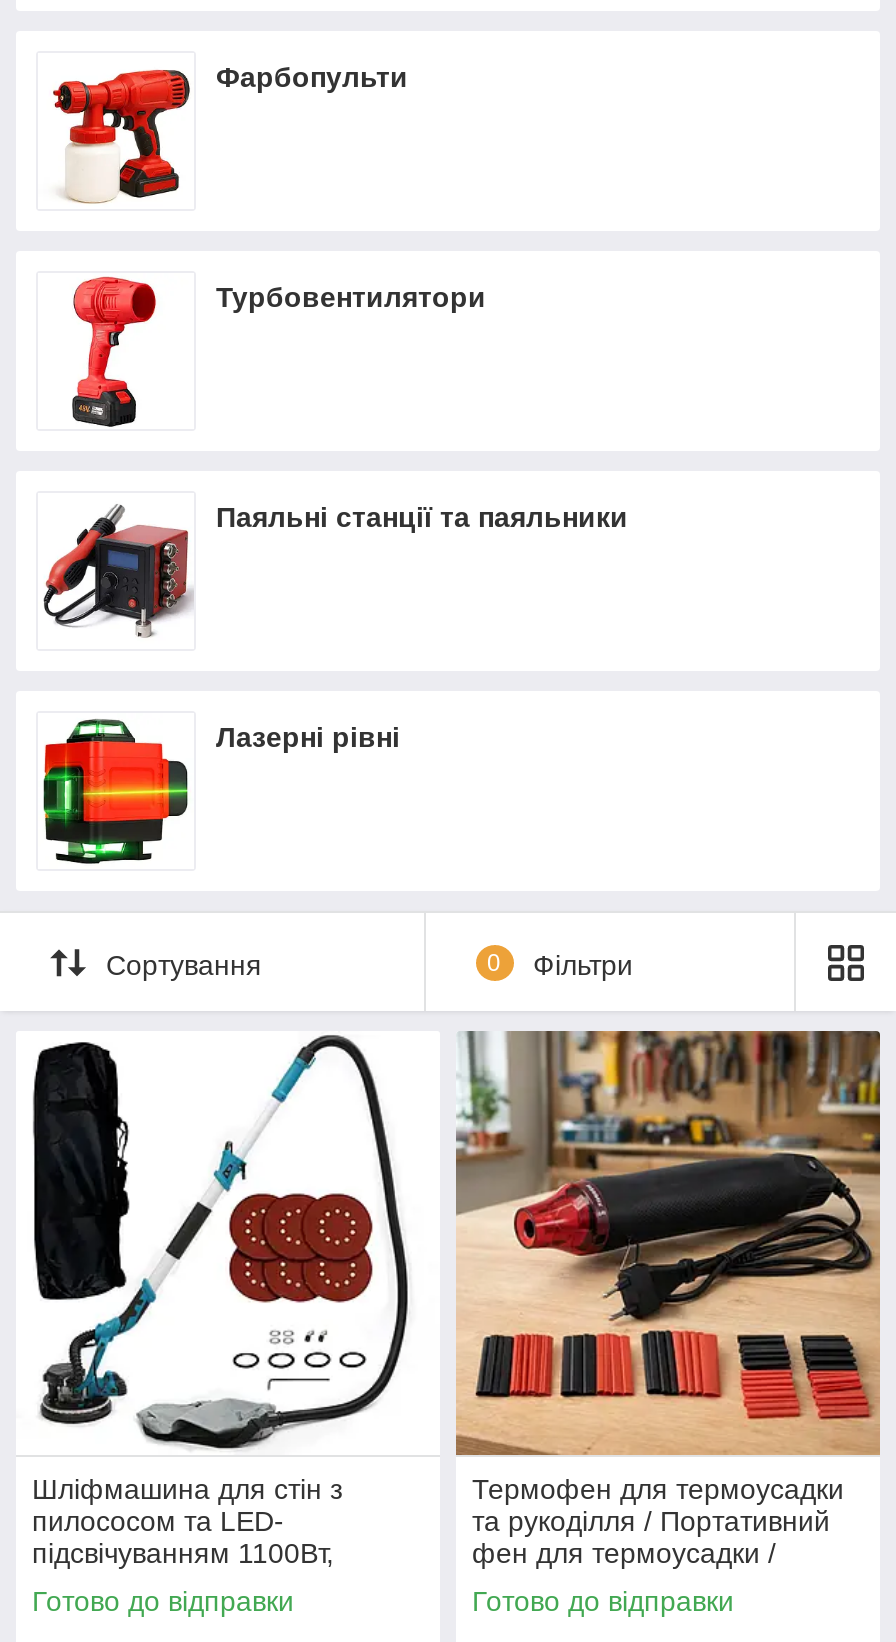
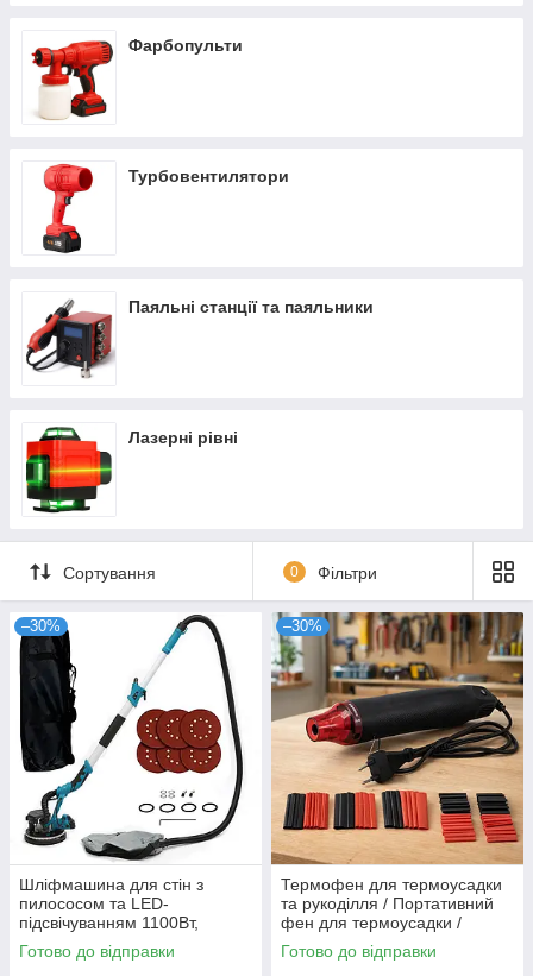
none -> [21,617,61,635] –30%
none -> [283,617,322,635] –30%

